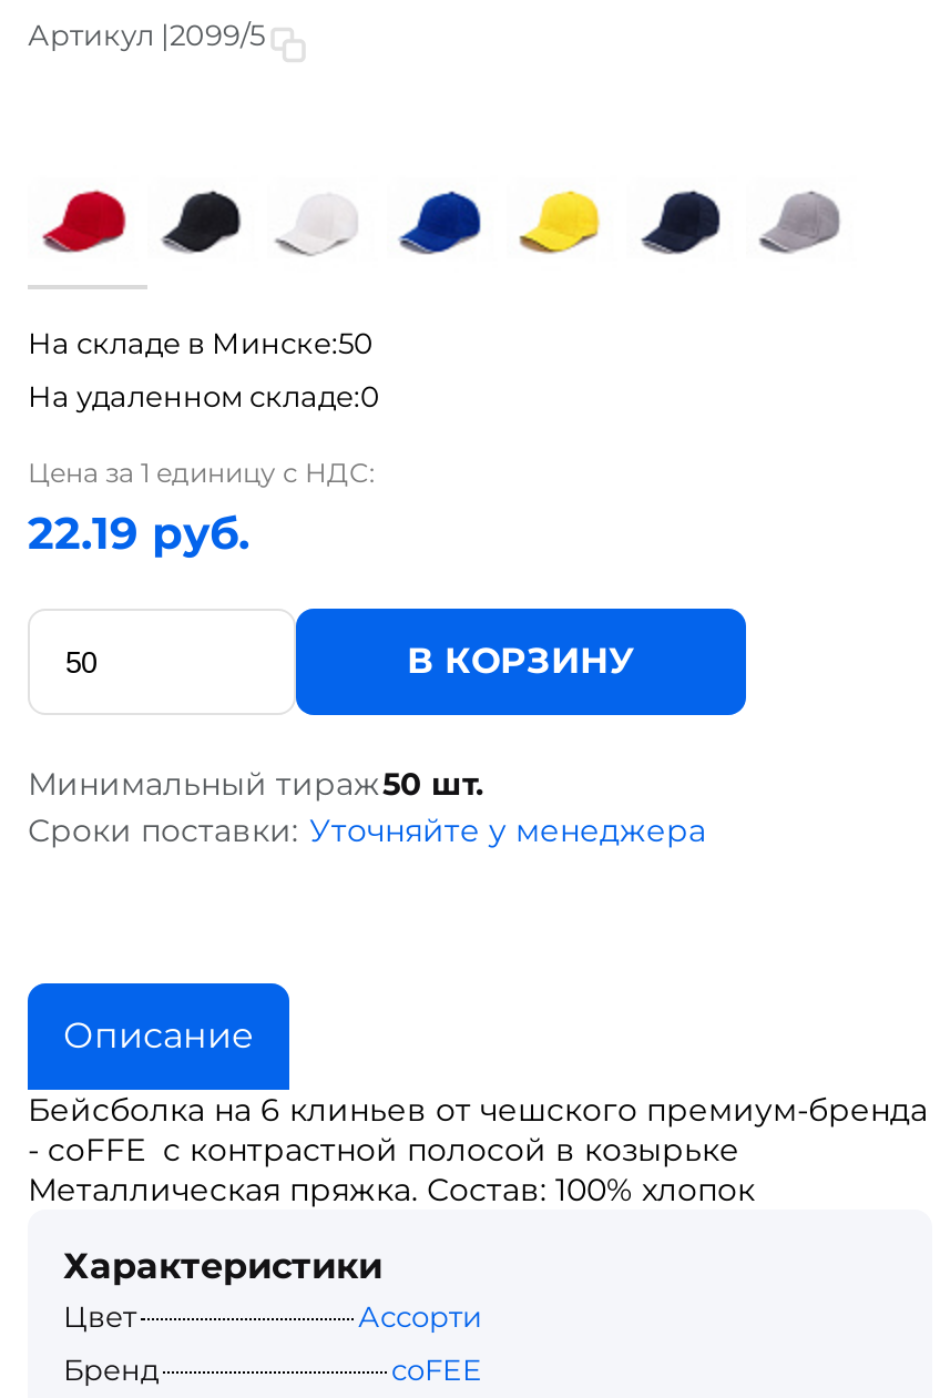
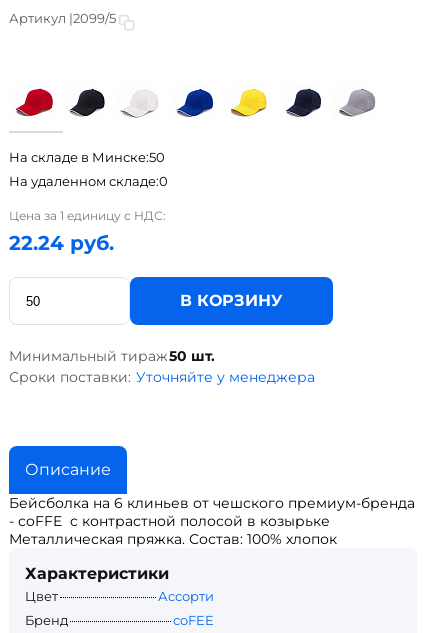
[28,507,249,560] 22.19 руб. -> [9,231,114,255] 22.24 руб.

